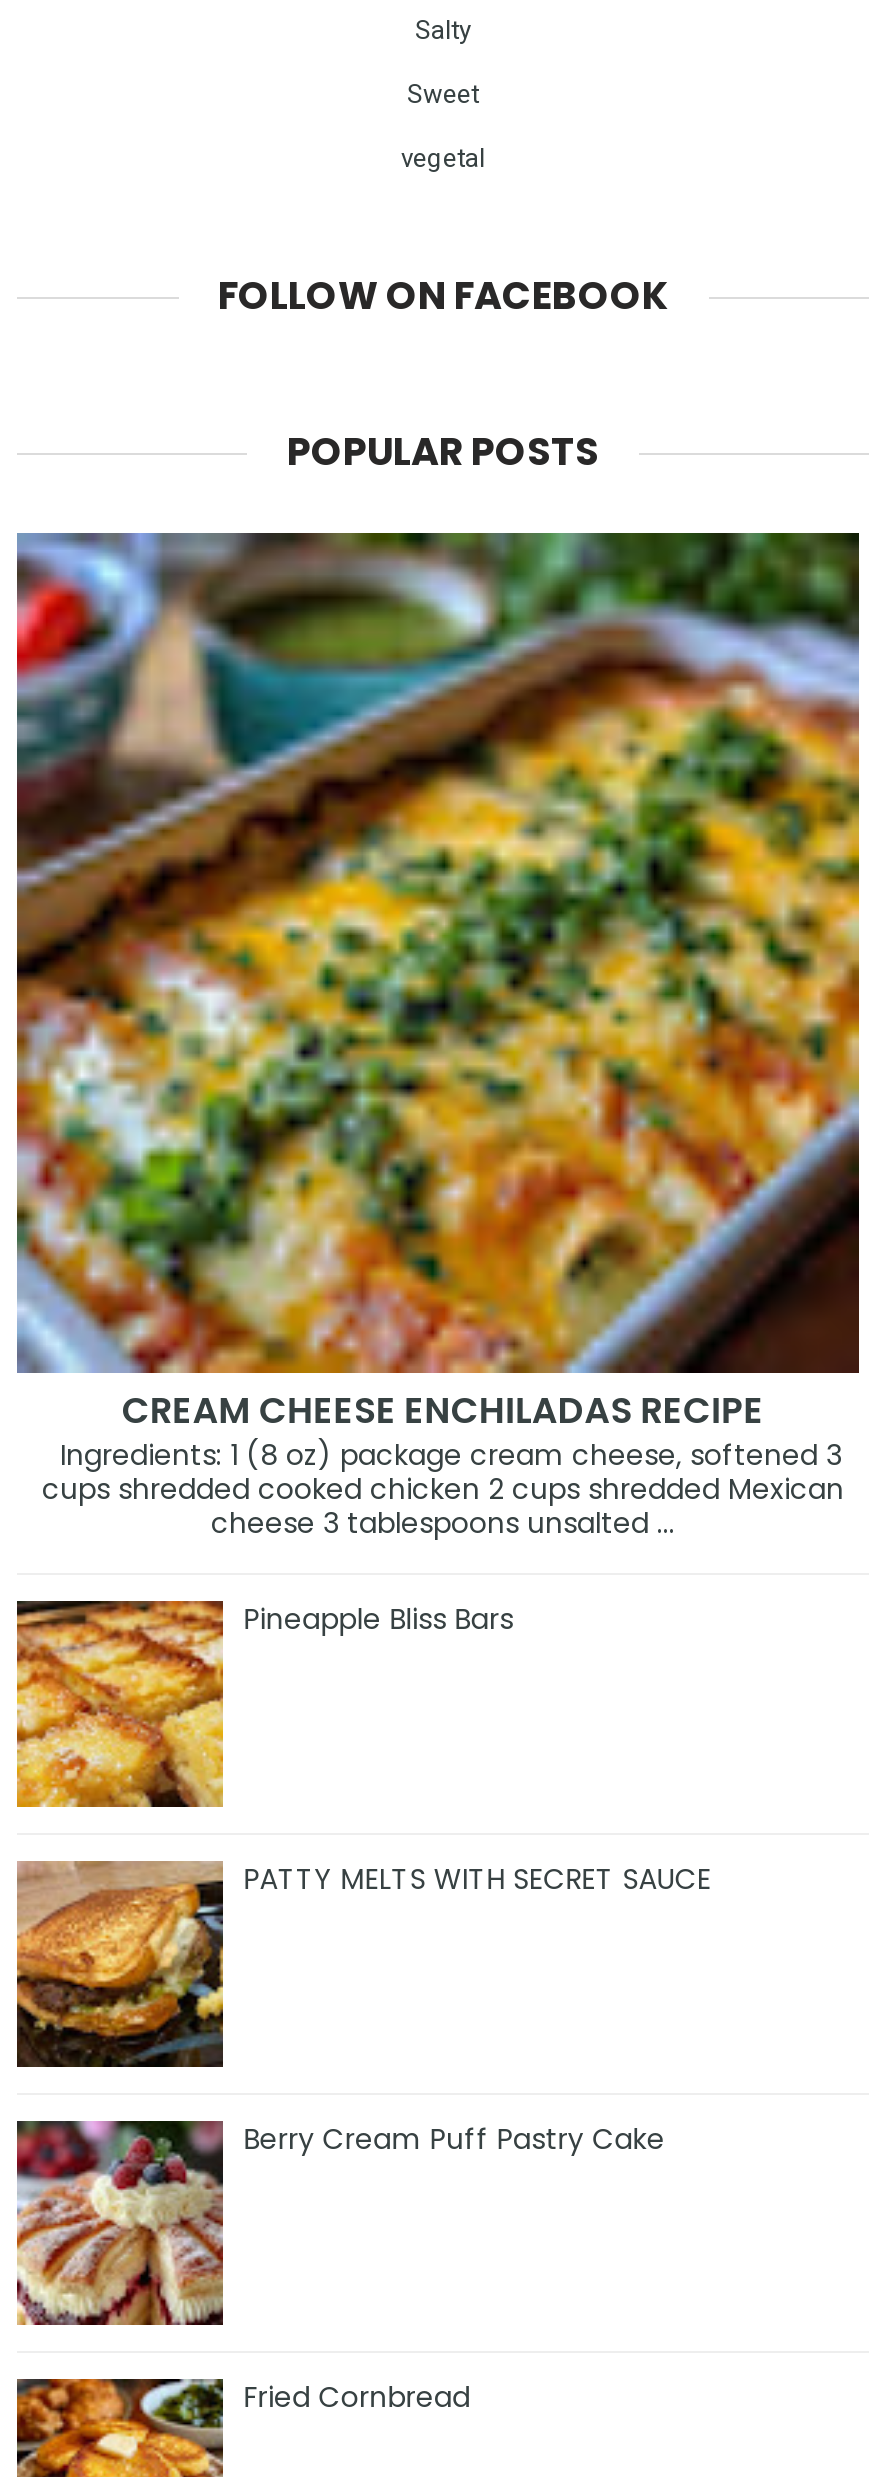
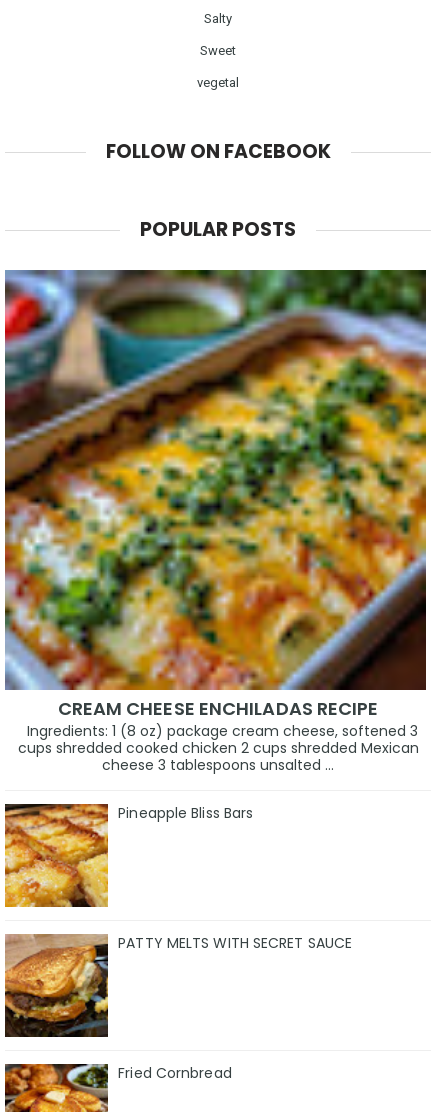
[17,2118,665,2327] [image] | Berry Cream Puff Pastry Cake -> none

